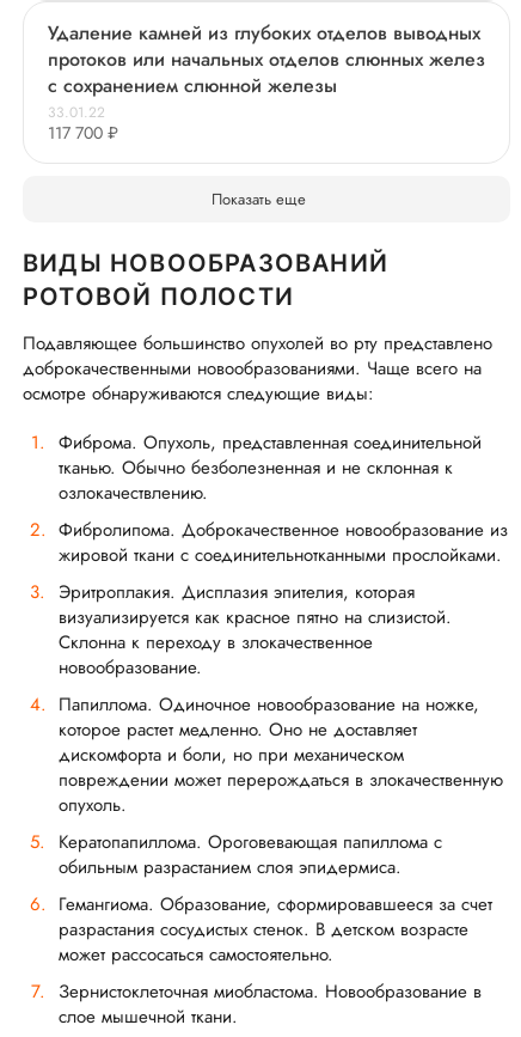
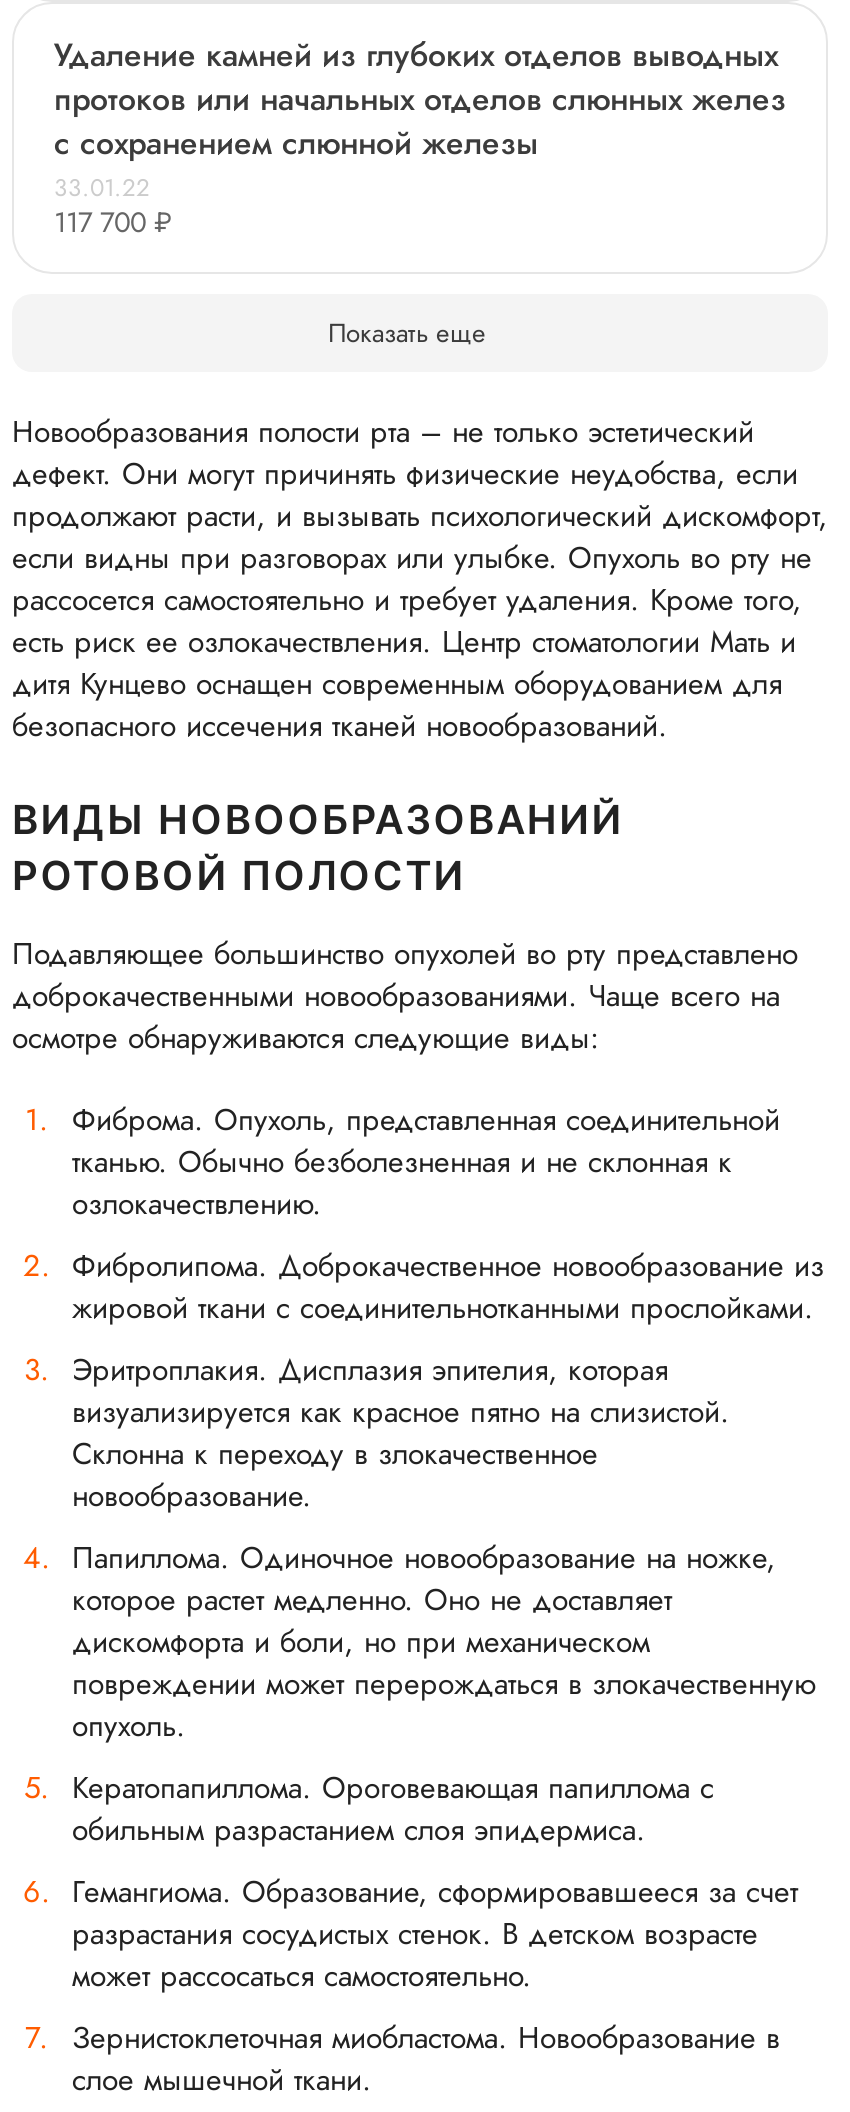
none -> [12,410,828,748] Новообразования полости рта – не только эстетический | дефект. Они могут причинять физические неудобства, если | продолжают расти, и вызывать психологический дискомфорт, | если видны при разговорах или улыбке. Опухоль во рту не | рассосется самостоятельно и требует удаления. Кроме того, | есть риск ее озлокачествления. Центр стоматологии Мать и | дитя Кунцево оснащен современным оборудованием для | безопасного иссечения тканей новообразований.

